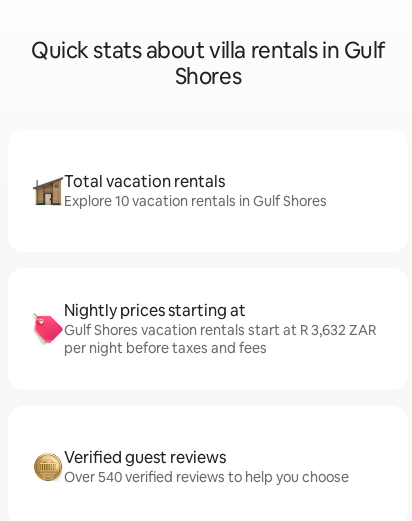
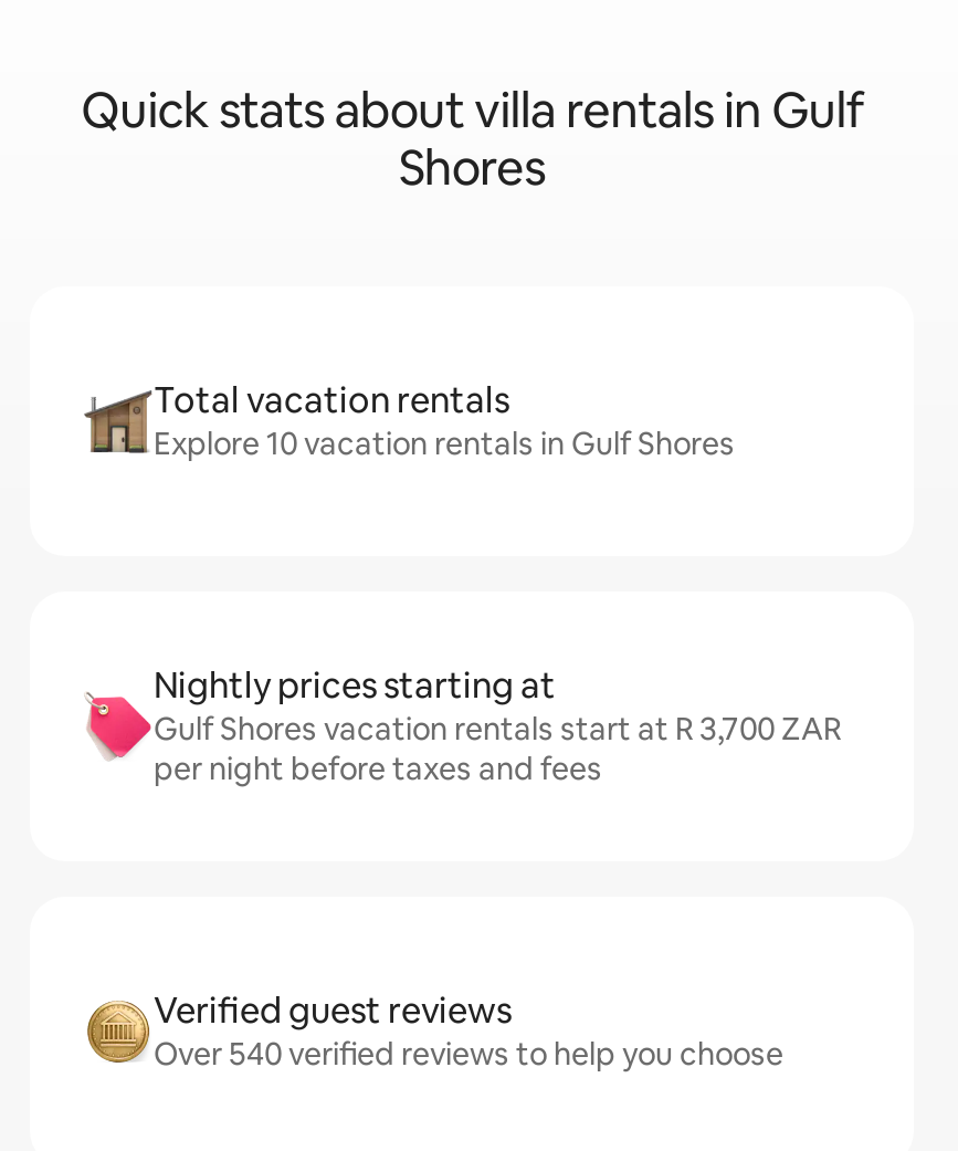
[64,321,376,339] Gulf Shores vacation rentals start at R 3,632 ZAR -> [154,709,841,749] Gulf Shores vacation rentals start at R 3,700 ZAR

